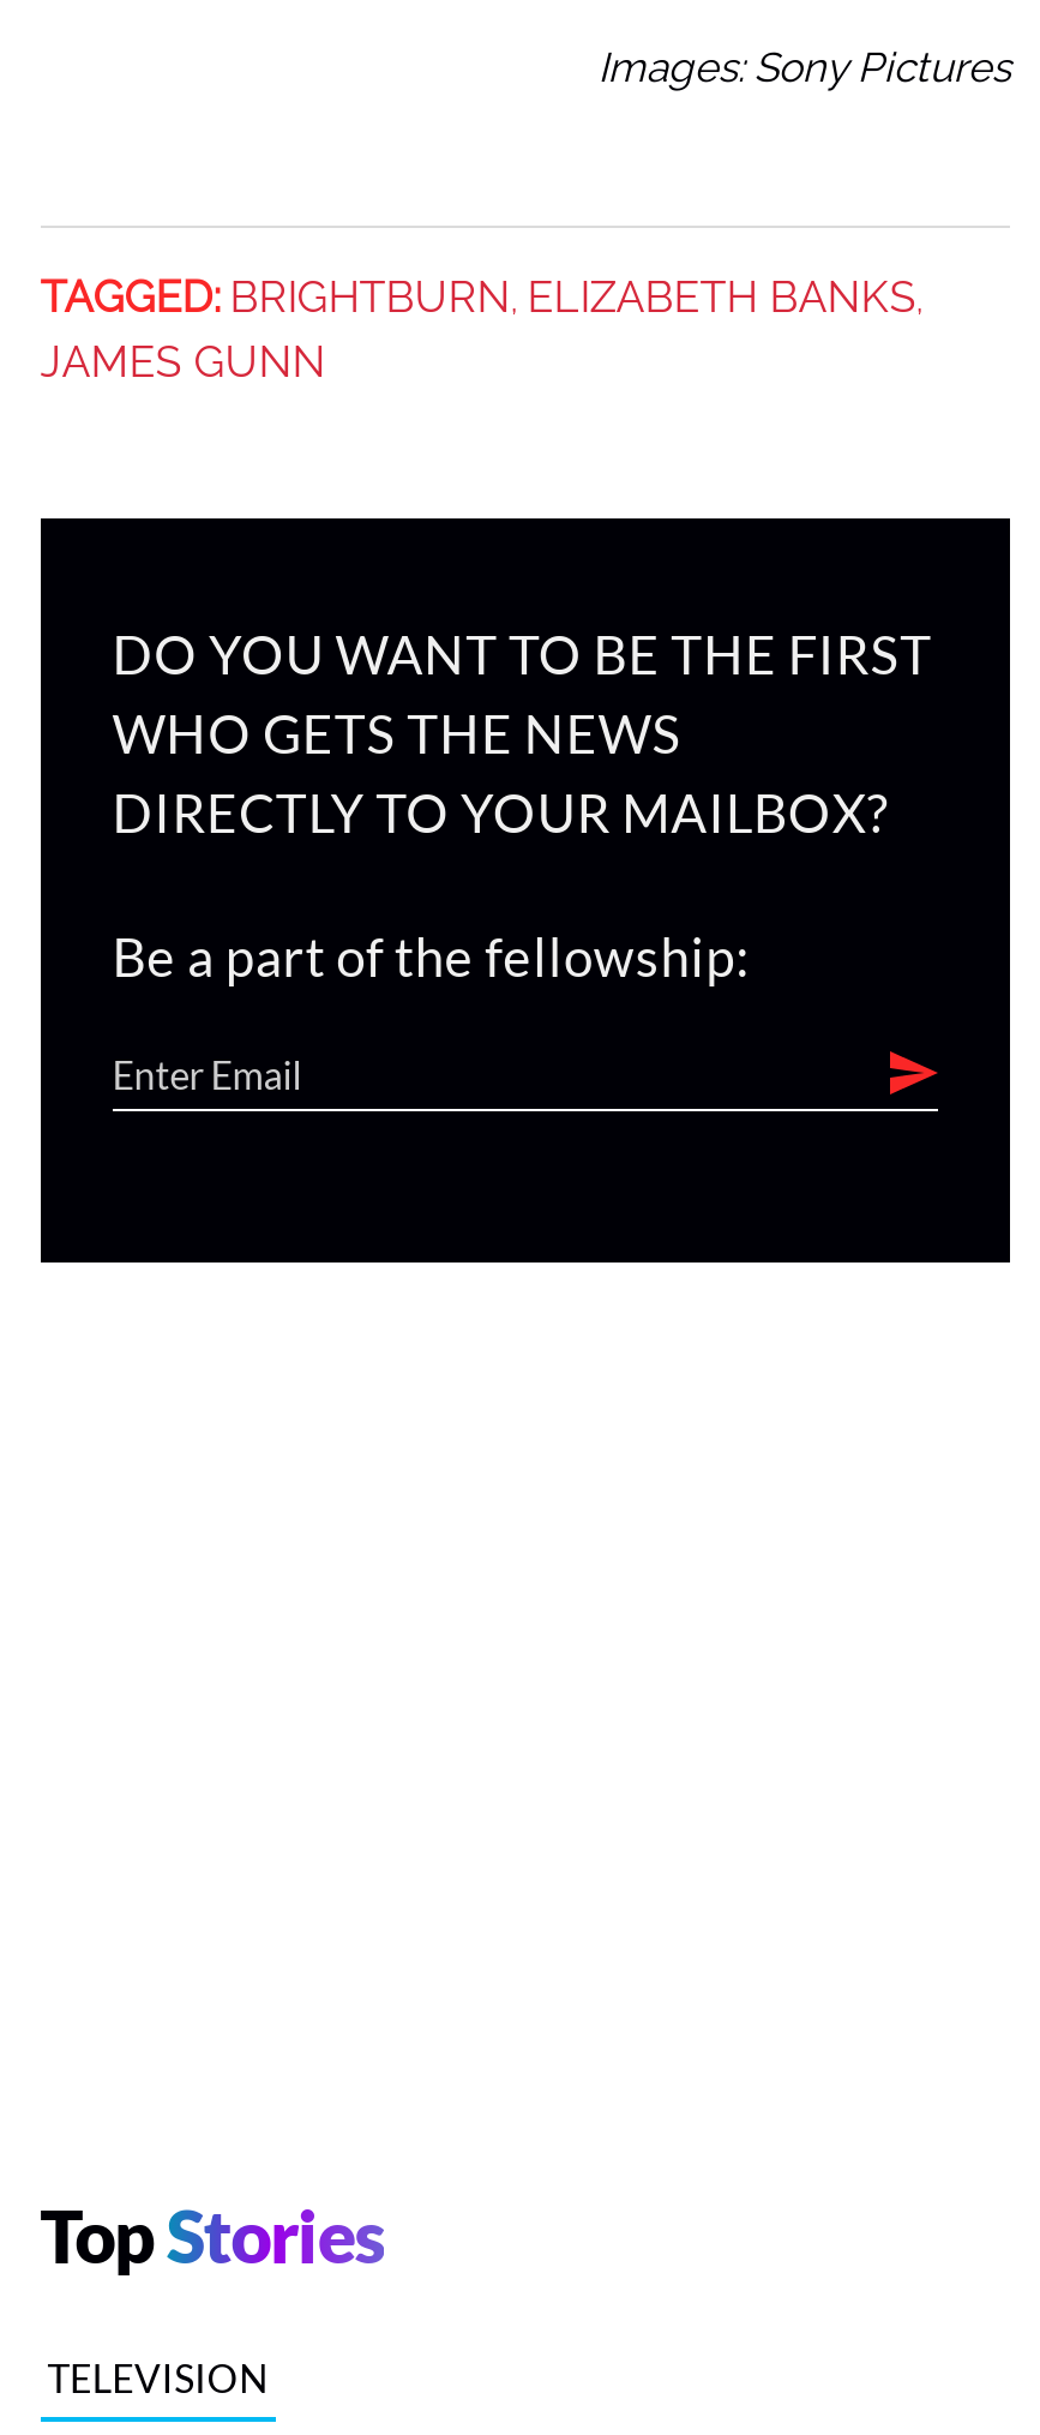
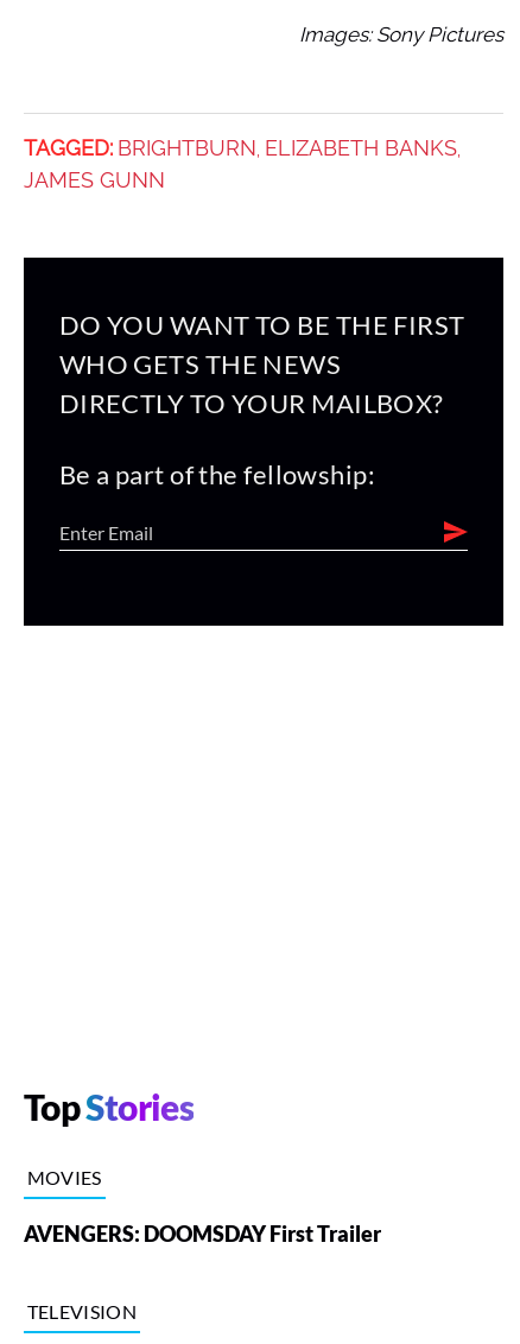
none -> [23,1166,381,1247] MOVIES | AVENGERS: DOOMSDAY First Trailer

